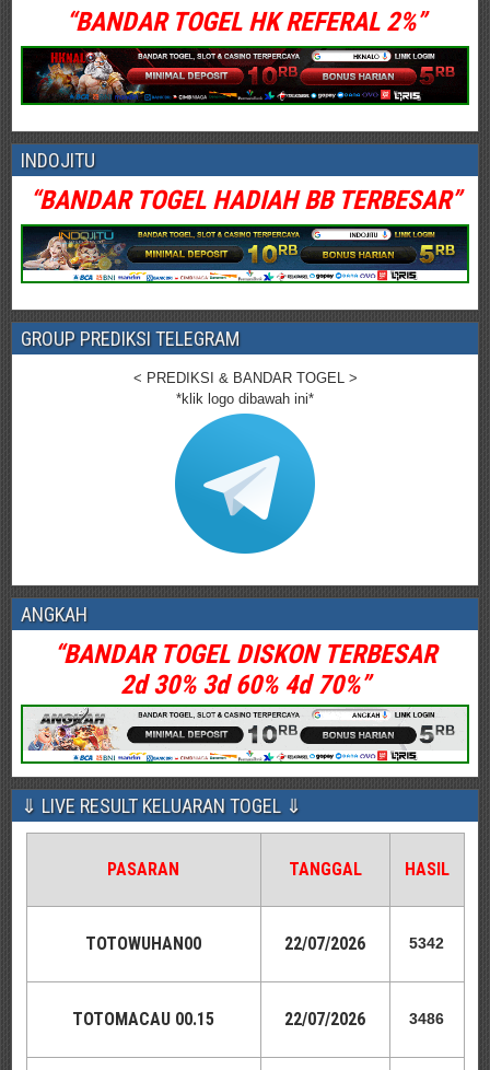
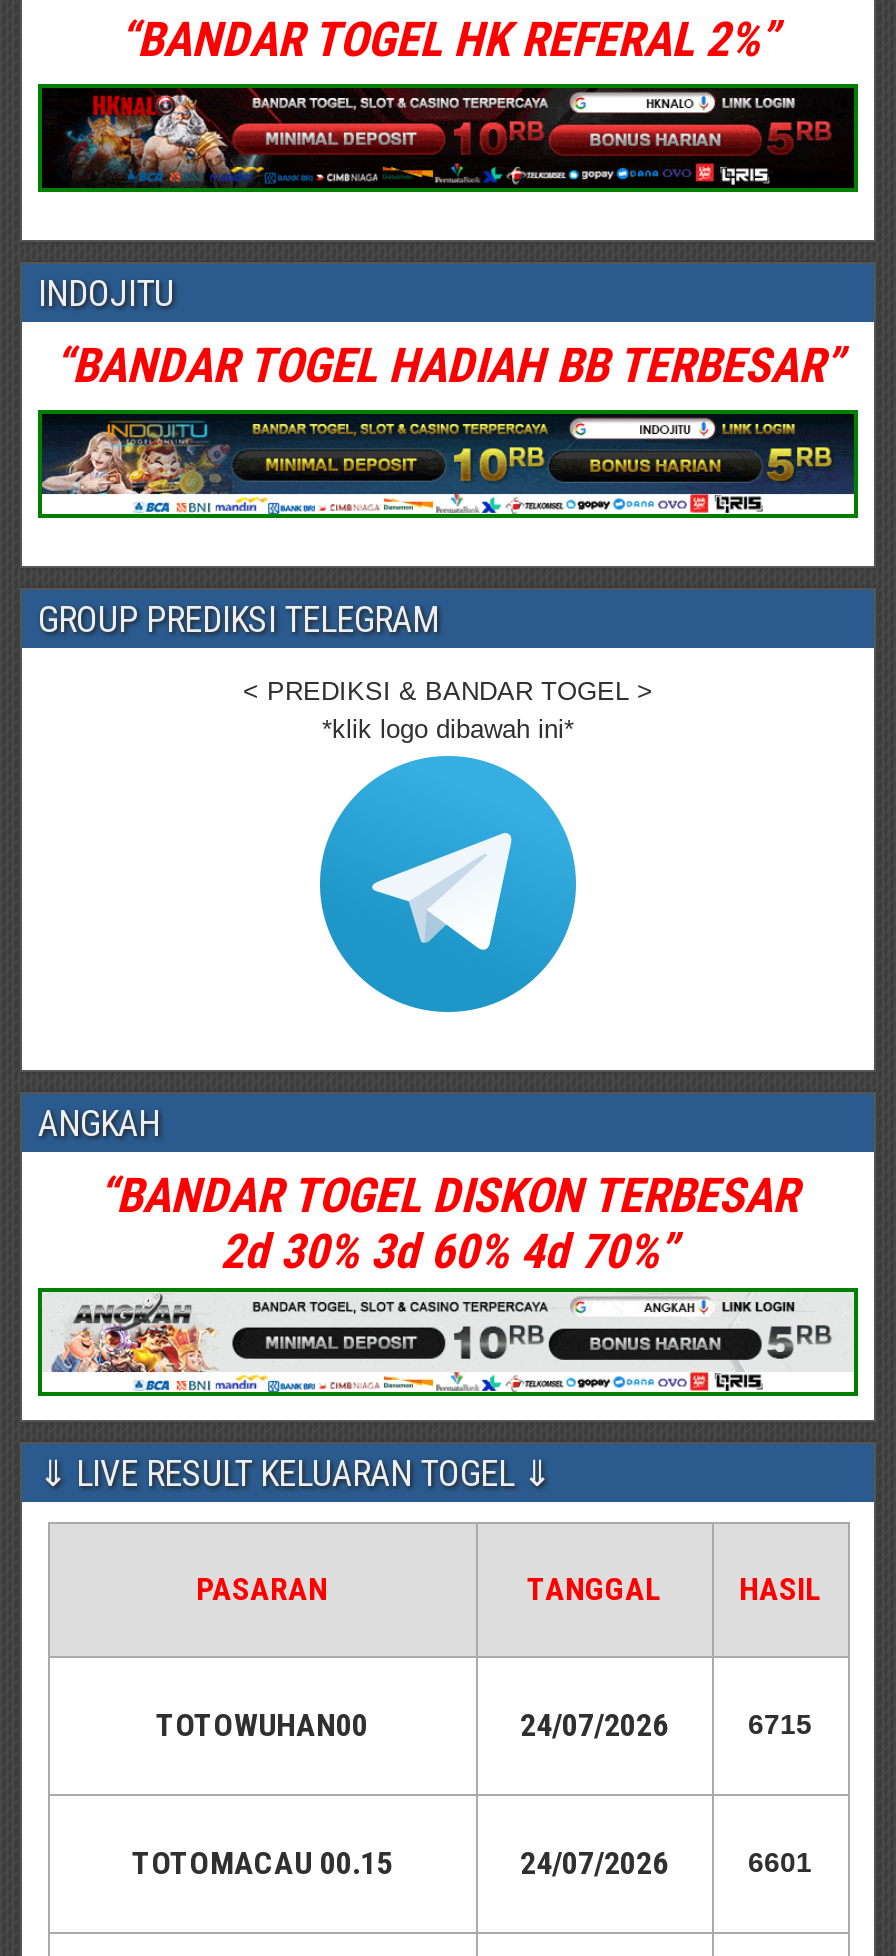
[284,934,365,955] 22/07/2026 -> [520,1707,668,1745] 24/07/2026
[409,935,444,952] 5342 -> [748,1709,812,1741] 6715
[284,1009,365,1030] 22/07/2026 -> [520,1845,668,1883] 24/07/2026
[409,1010,444,1028] 3486 -> [748,1847,812,1879] 6601

